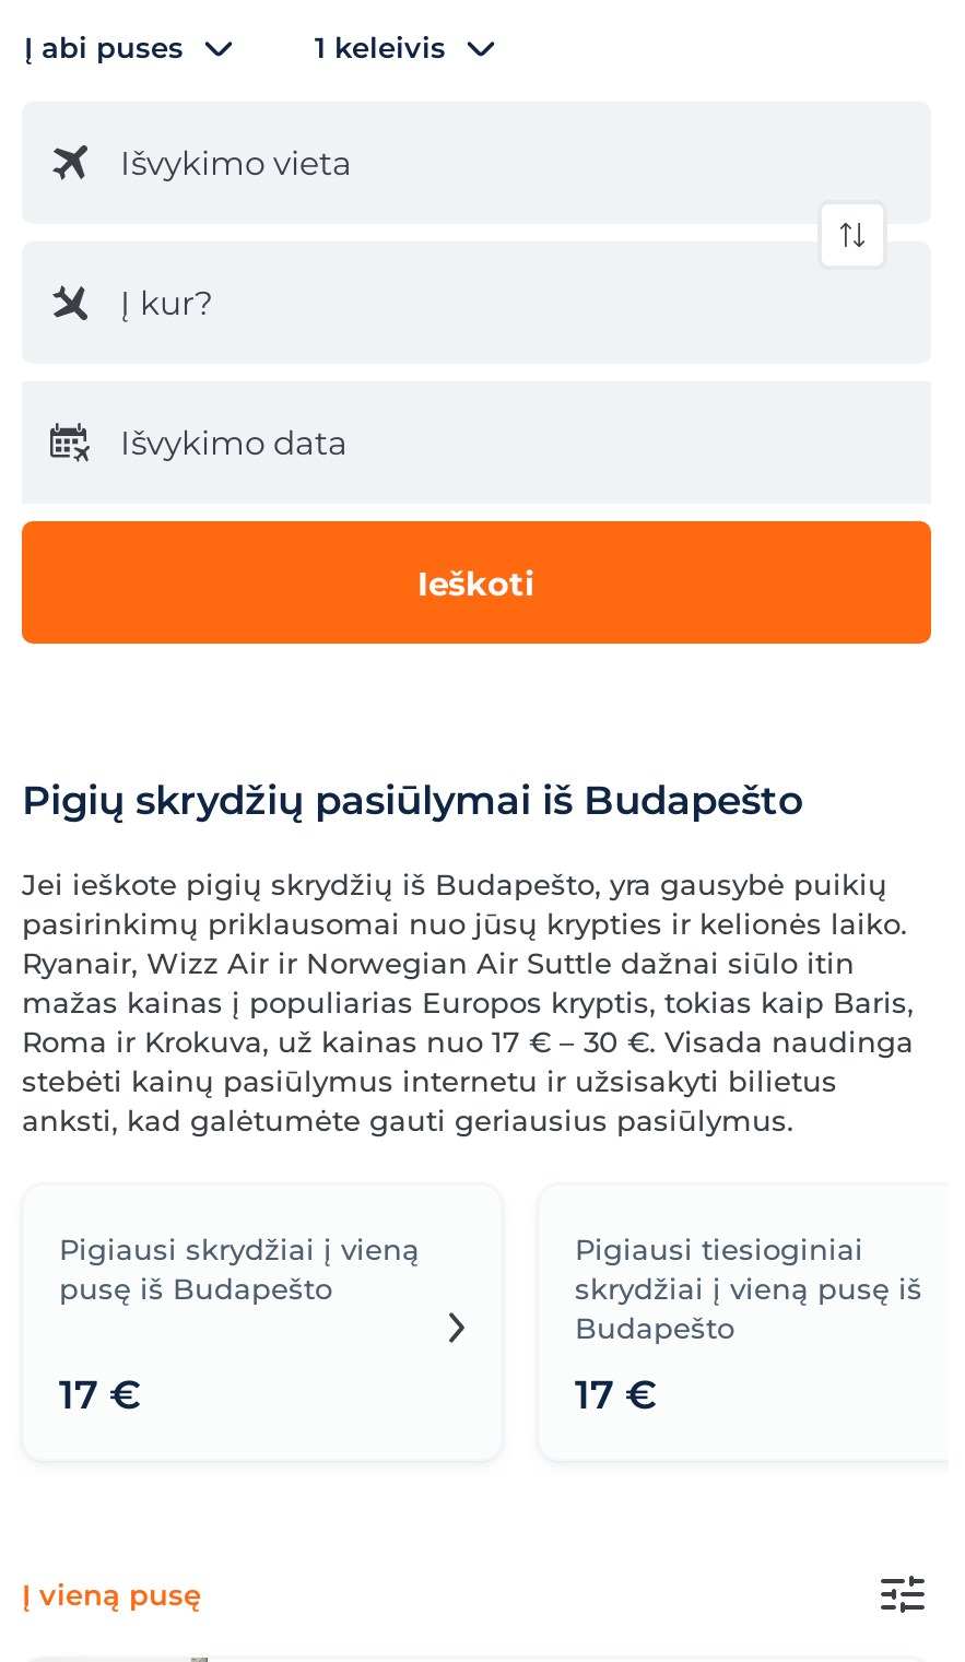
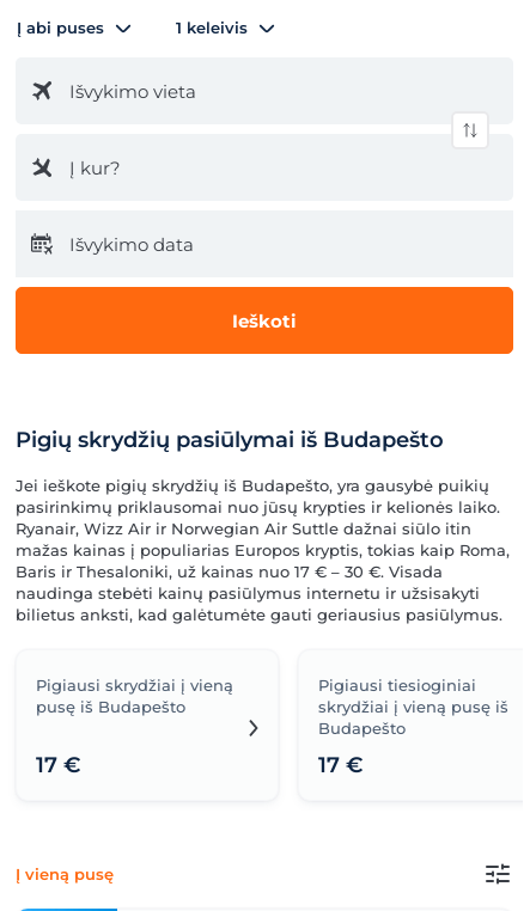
[22,985,914,1138] mažas kainas į populiarias Europos kryptis, tokias kaip Baris, | Roma ir Krokuva, už kainas nuo 17 € – 30 €. Visada naudinga | stebėti kainų pasiūlymus internetu ir užsisakyti bilietus | anksti, kad galėtumėte gauti geriausius pasiūlymus. -> [16,540,510,624] mažas kainas į populiarias Europos kryptis, tokias kaip Roma, | Baris ir Thesaloniki, už kainas nuo 17 € – 30 €. Visada | naudinga stebėti kainų pasiūlymus internetu ir užsisakyti | bilietus anksti, kad galėtumėte gauti geriausius pasiūlymus.

